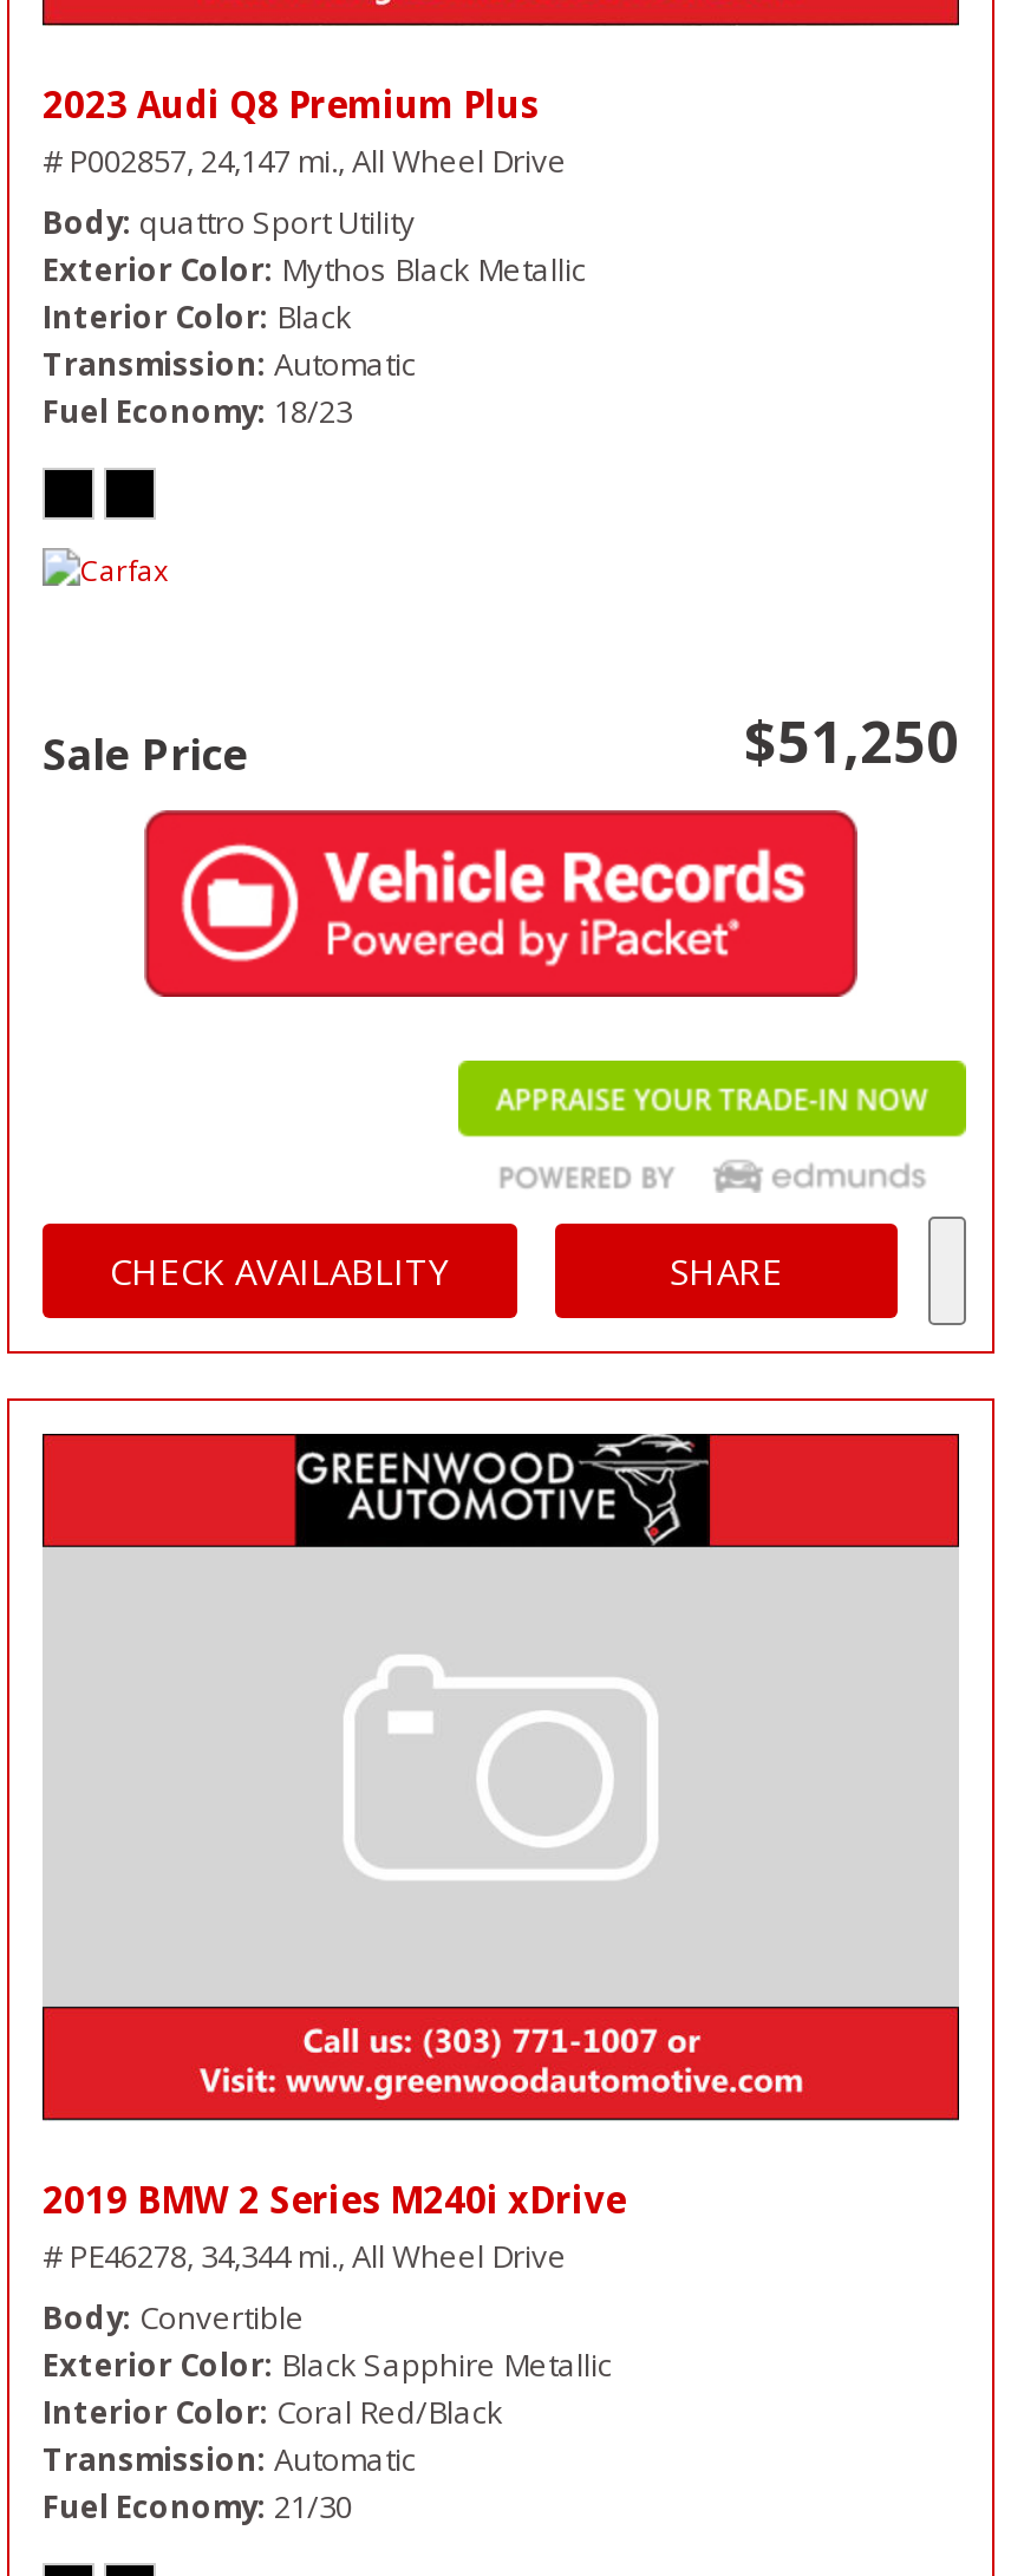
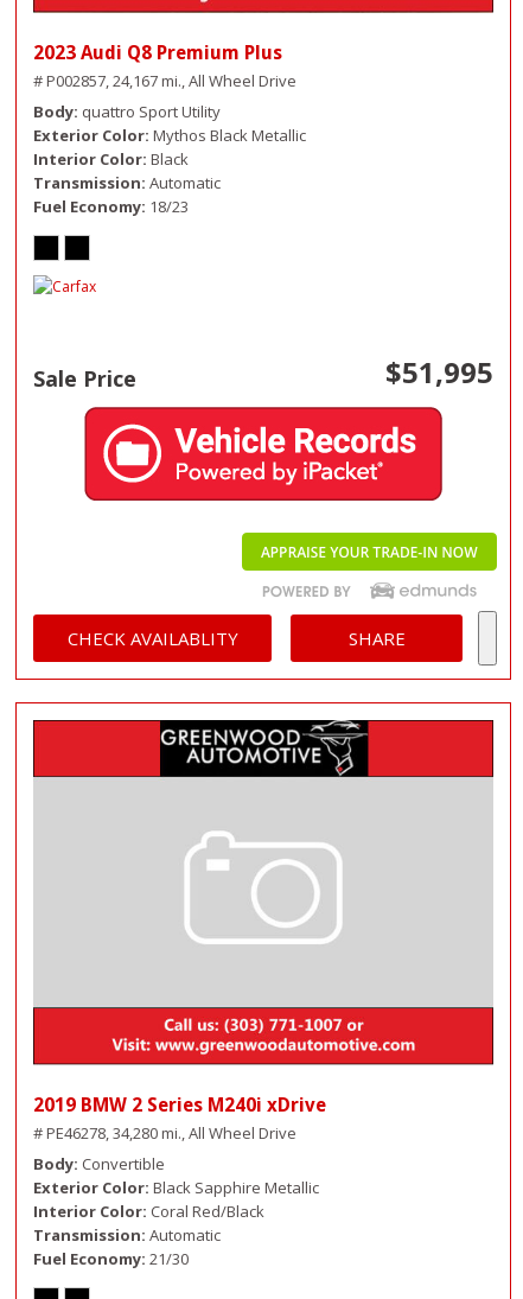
[43,140,567,183] # P002857, 24,147 mi., All Wheel Drive -> [33,70,296,92] # P002857, 24,167 mi., All Wheel Drive
[744,702,959,780] $51,250 -> [385,353,493,392] $51,995
[43,2235,567,2278] # PE46278, 34,344 mi., All Wheel Drive -> [33,1123,296,1144] # PE46278, 34,280 mi., All Wheel Drive

